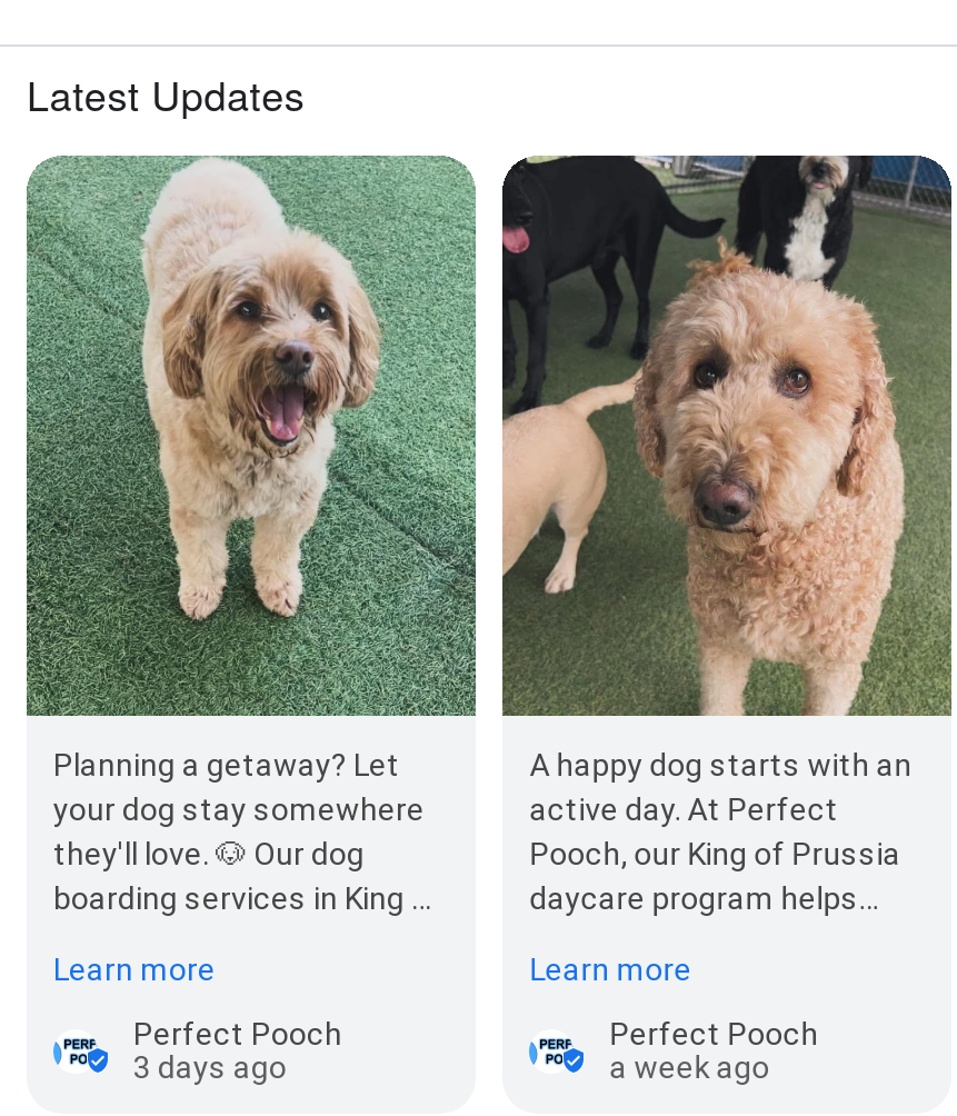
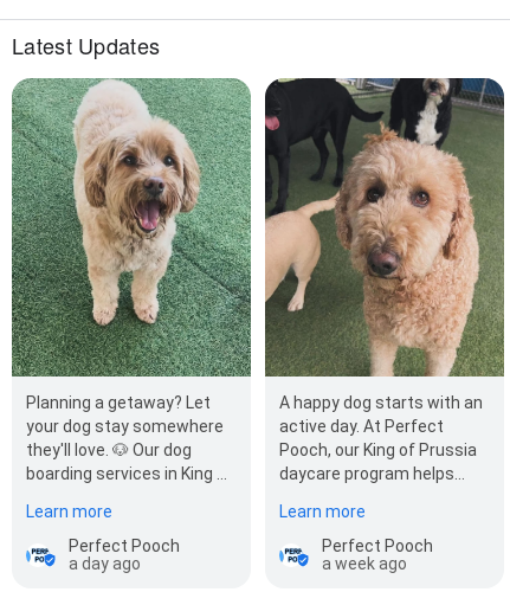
[133,1049,287,1085] 3 days ago -> [69,554,141,573] a day ago

